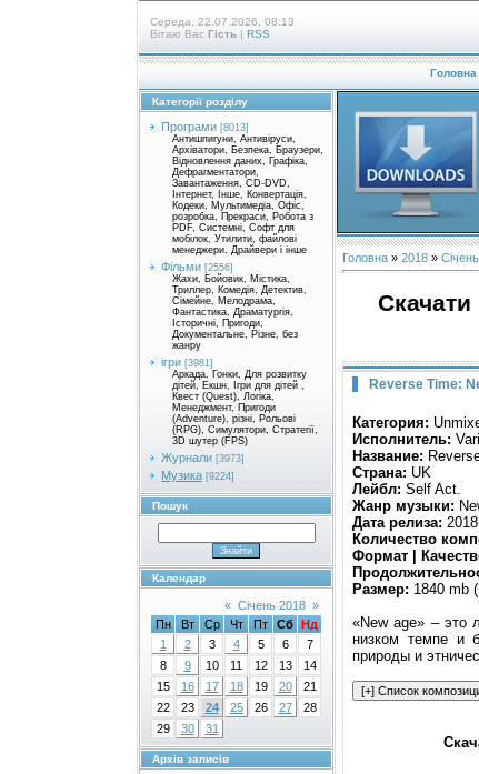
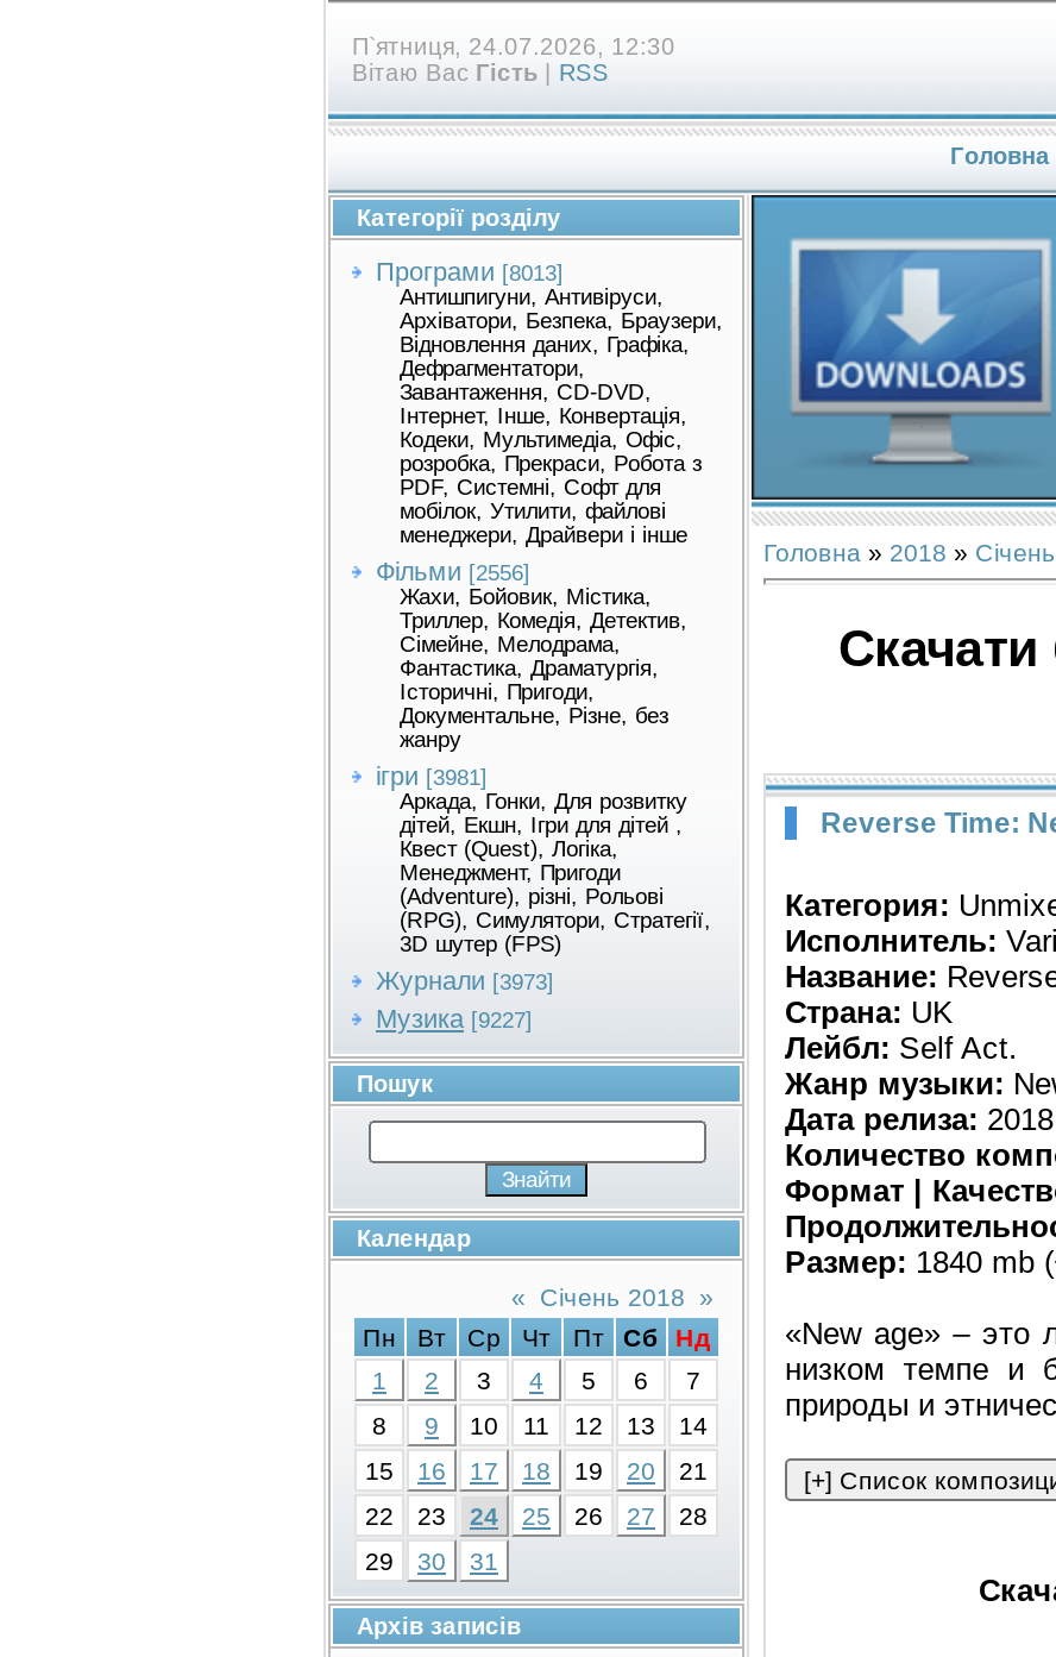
[150,16,295,28] Середа, 22.07.2026, 08:13 -> [352,33,675,59] П`ятниця, 24.07.2026, 12:30
[161,469,234,482] Музика [9224] -> [376,1004,533,1033] Музика [9227]

